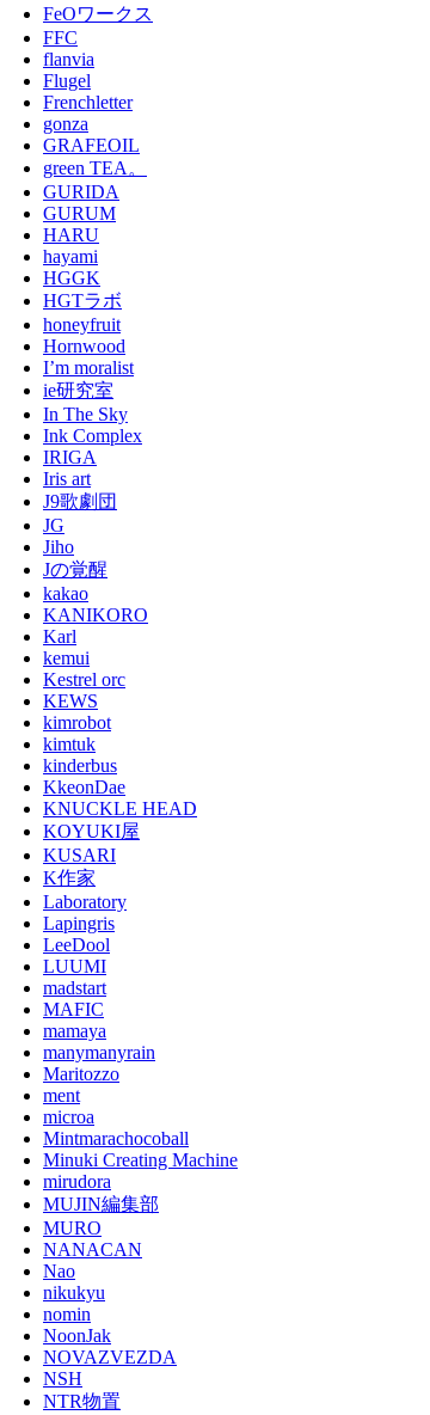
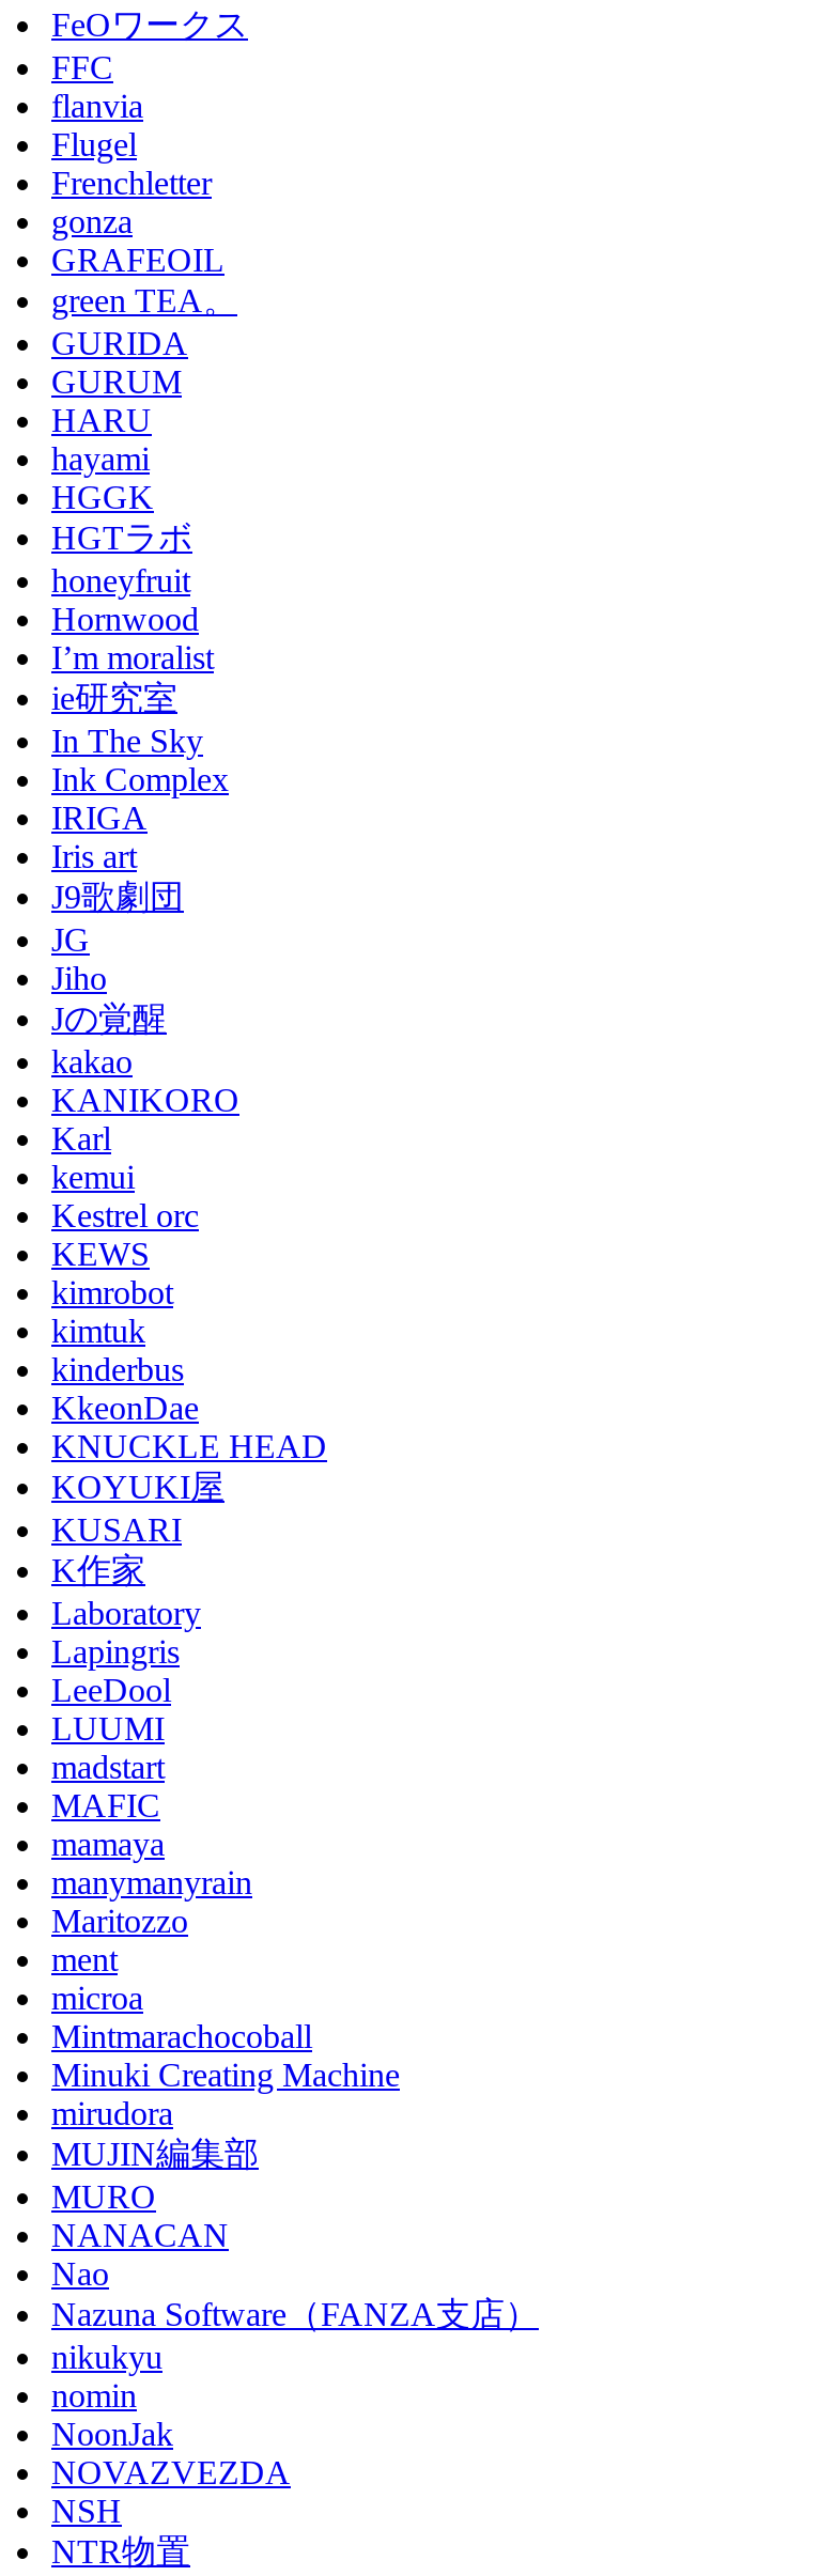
none -> [51,2296,539,2332] Nazuna Software（FANZA支店）

